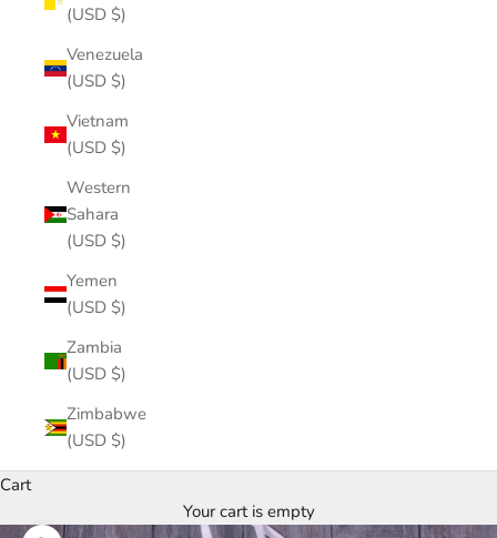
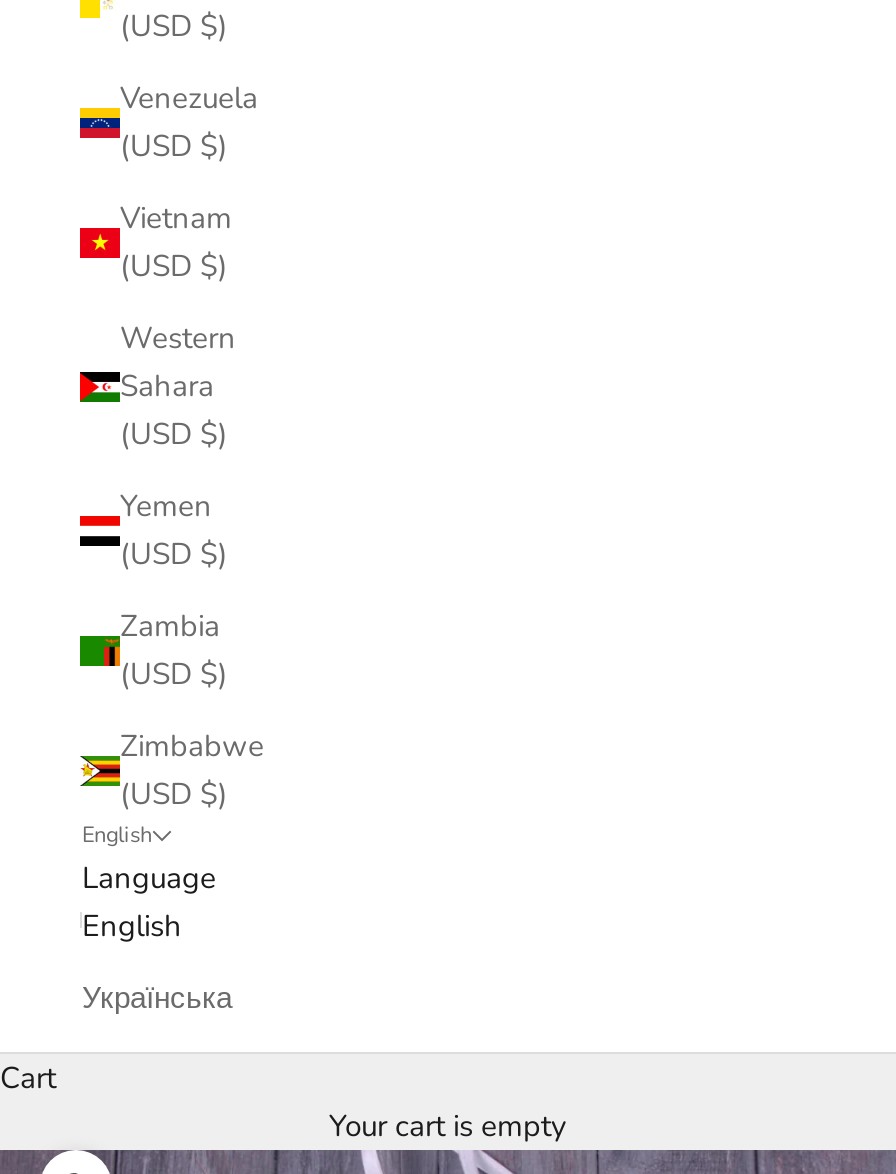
none -> [82,820,232,1018] English | Language | English | Українська

